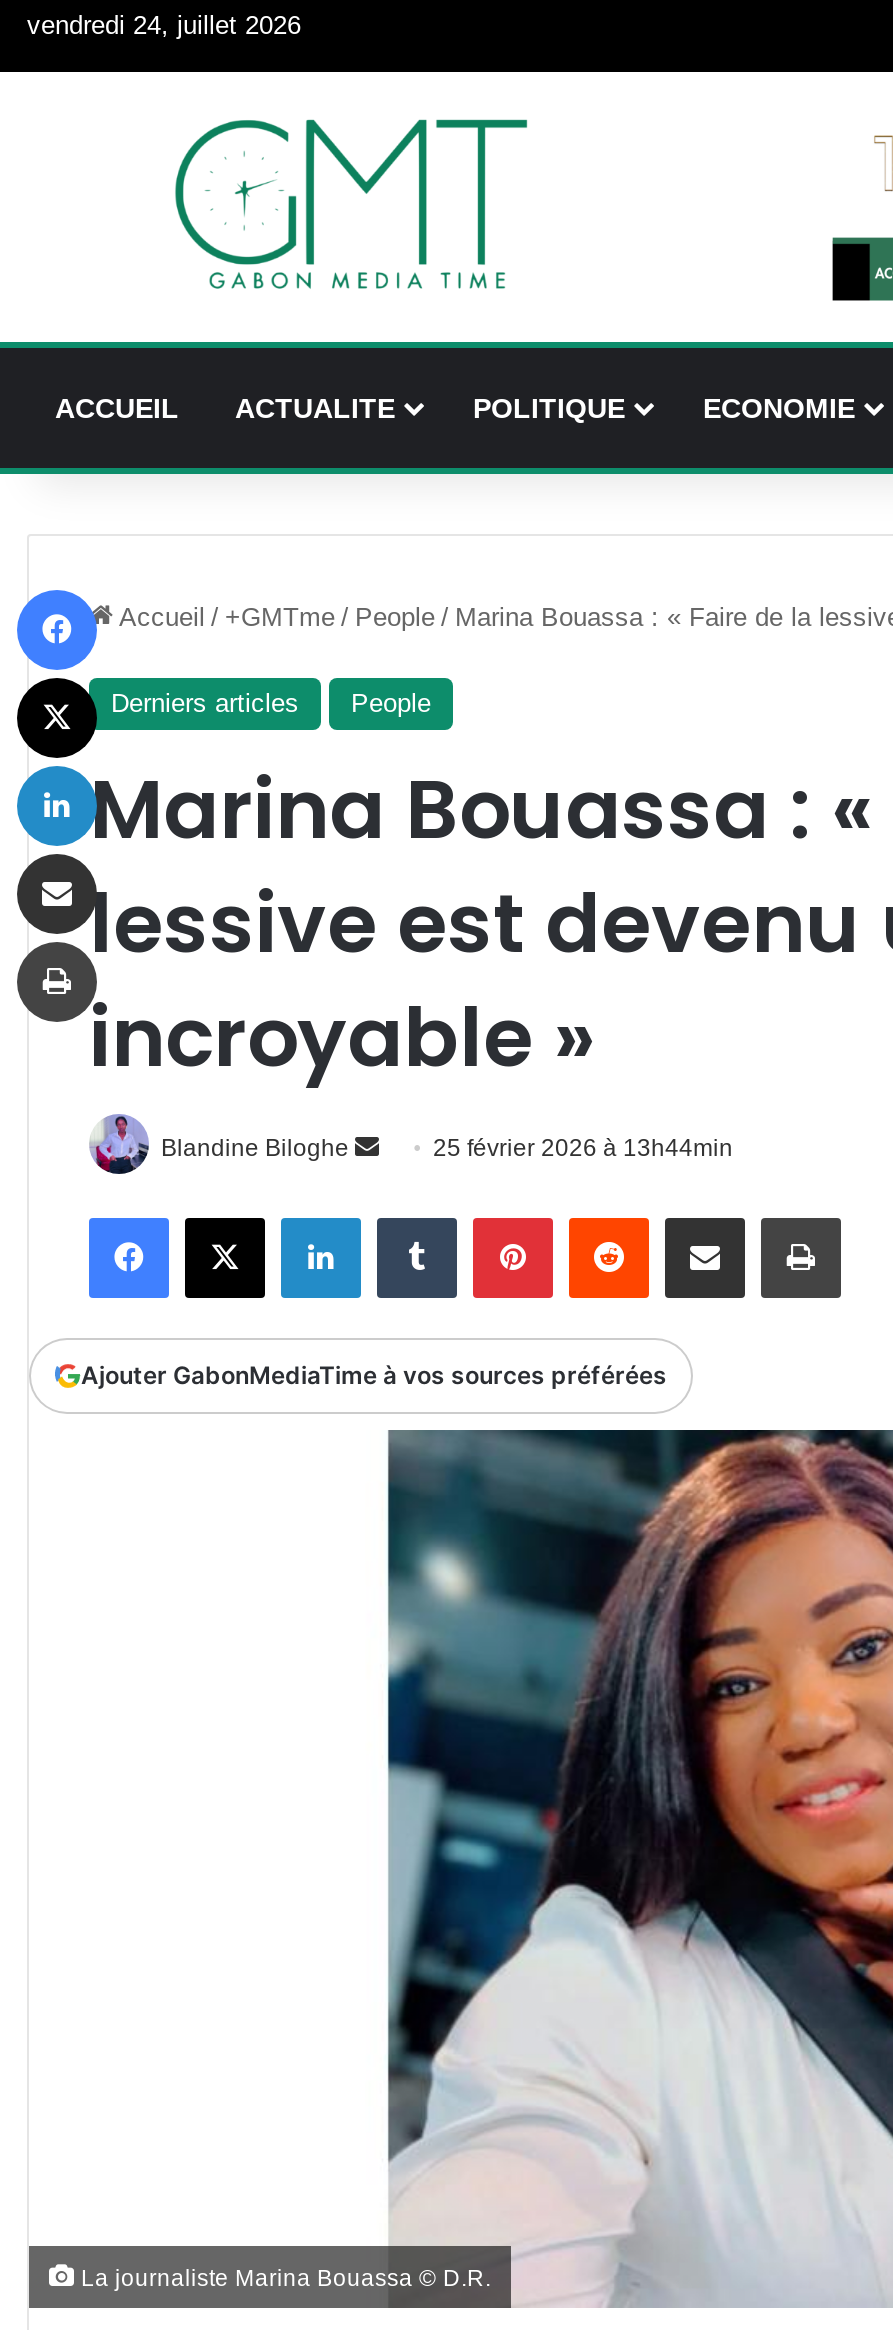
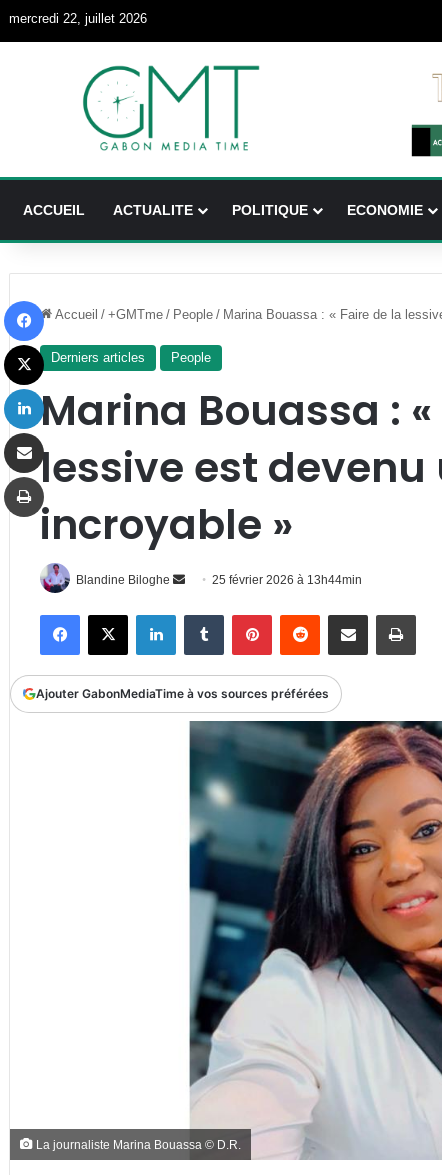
[27,10,301,40] vendredi 24, juillet 2026 -> [9,11,147,26] mercredi 22, juillet 2026

